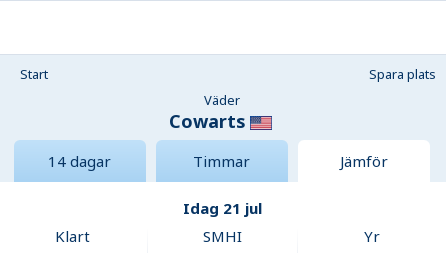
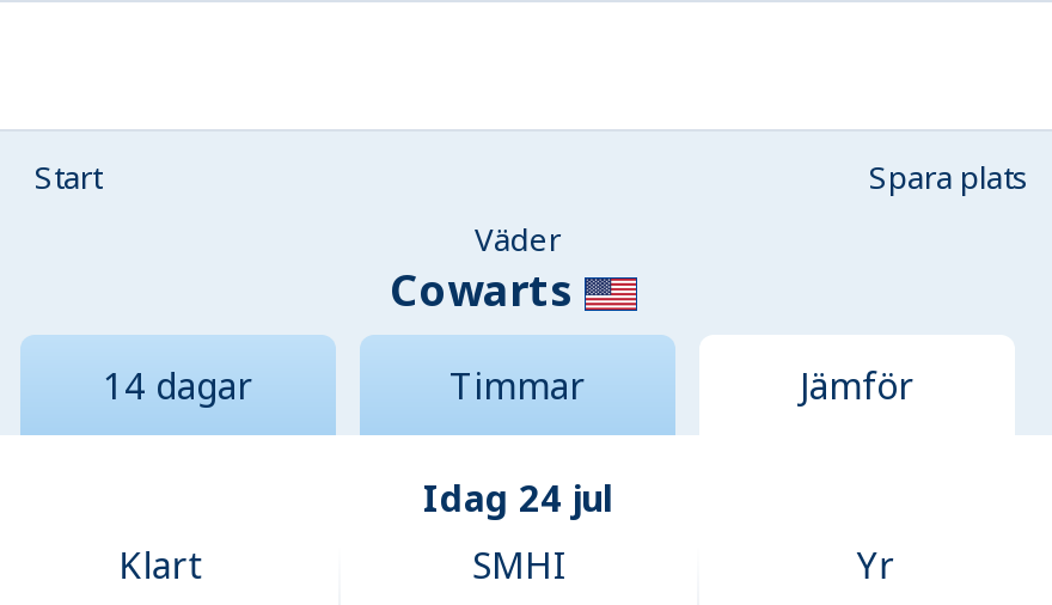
[182,198,261,218] Idag 21 jul -> [423,474,612,522] Idag 24 jul

